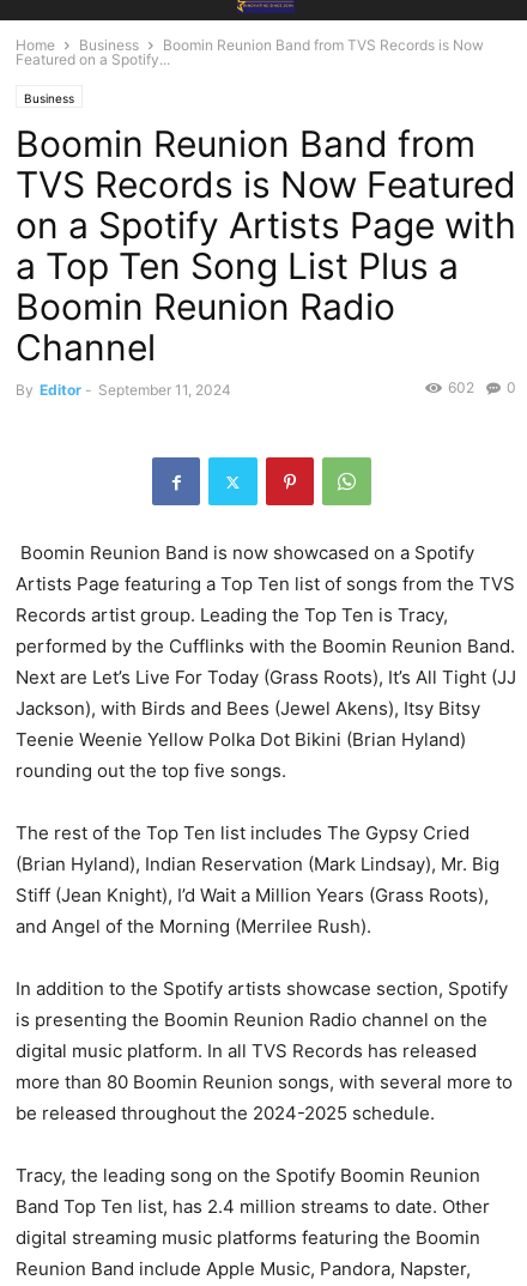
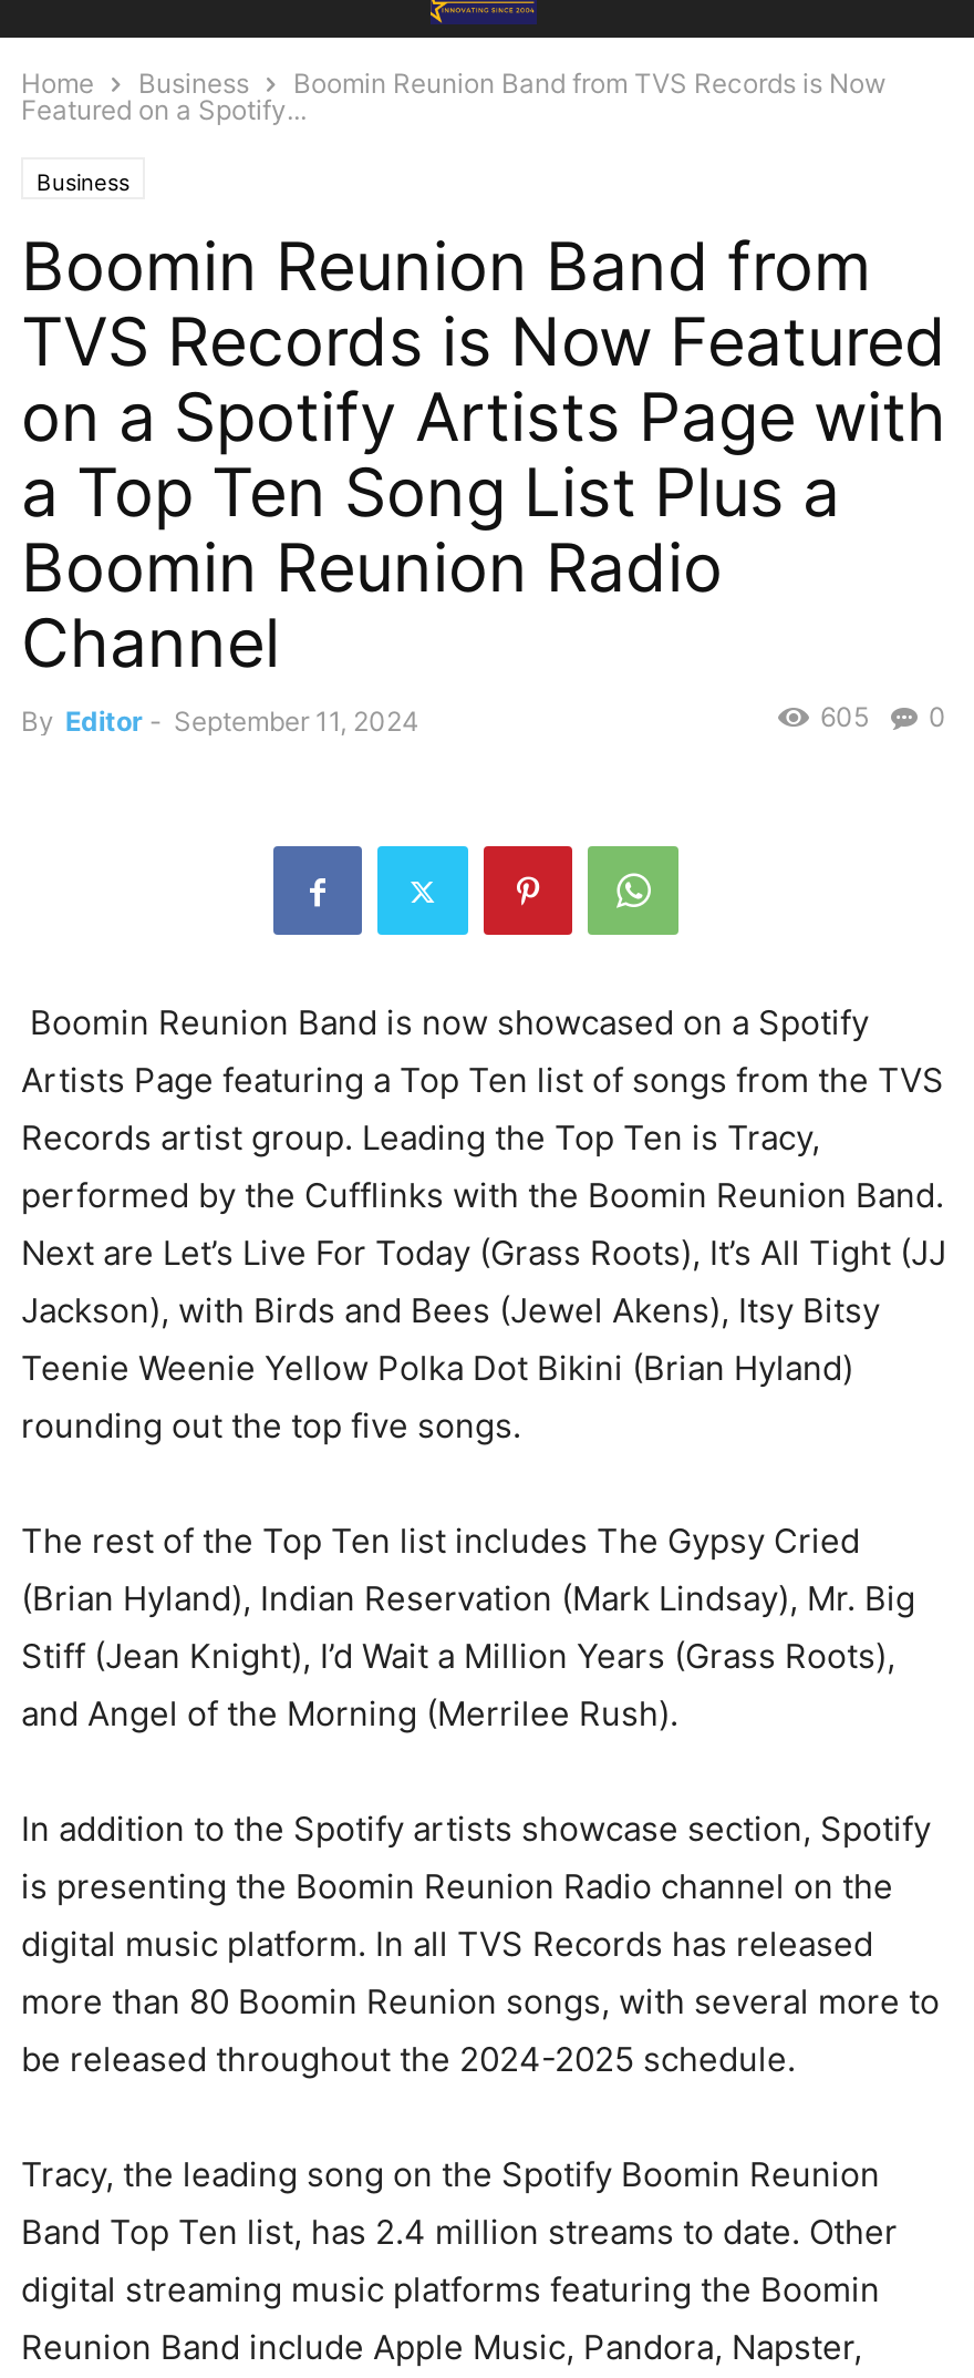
[448,378,516,396] 602 0 -> [820,700,946,733] 605 0

